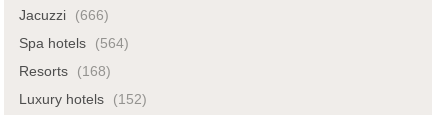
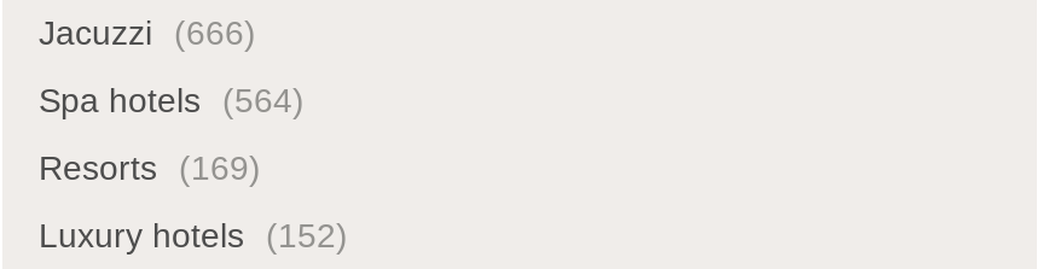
[19,63,111,79] Resorts (168) -> [39,148,261,187] Resorts (169)

